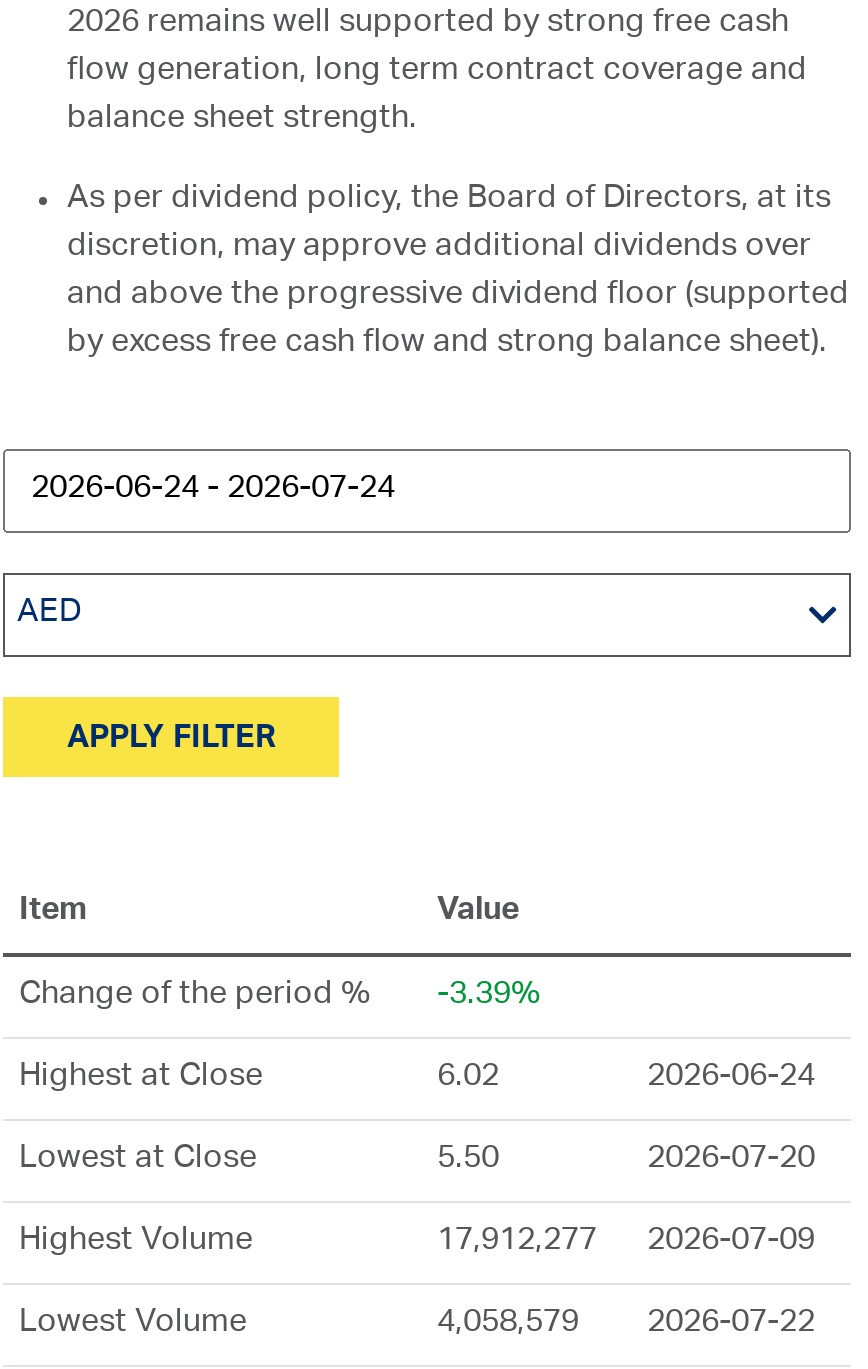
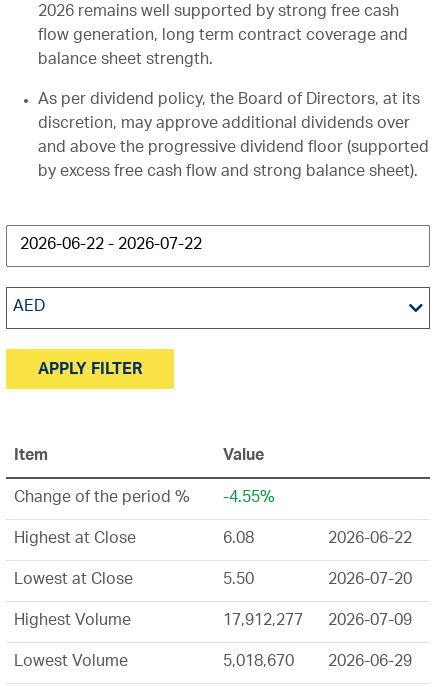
[437,981,541,1013] -3.39% -> [223,491,275,507] -4.55%
[437,1063,499,1095] 6.02 -> [223,532,254,548] 6.08
[647,1063,815,1095] 2026-06-24 -> [328,532,412,548] 2026-06-22
[437,1309,579,1341] 4,058,579 -> [223,655,294,671] 5,018,670
[647,1309,815,1341] 2026-07-22 -> [328,655,412,671] 2026-06-29

